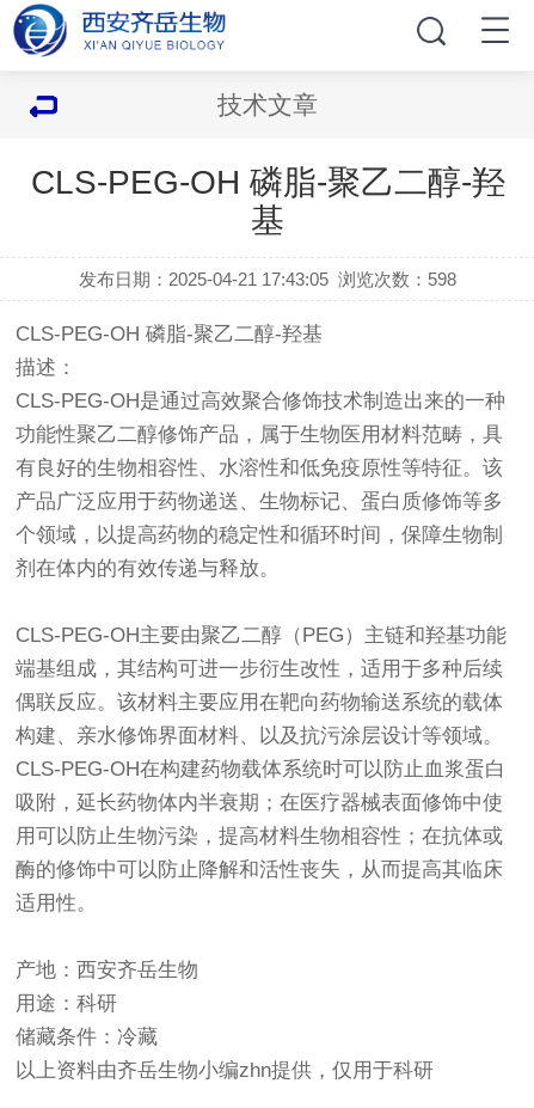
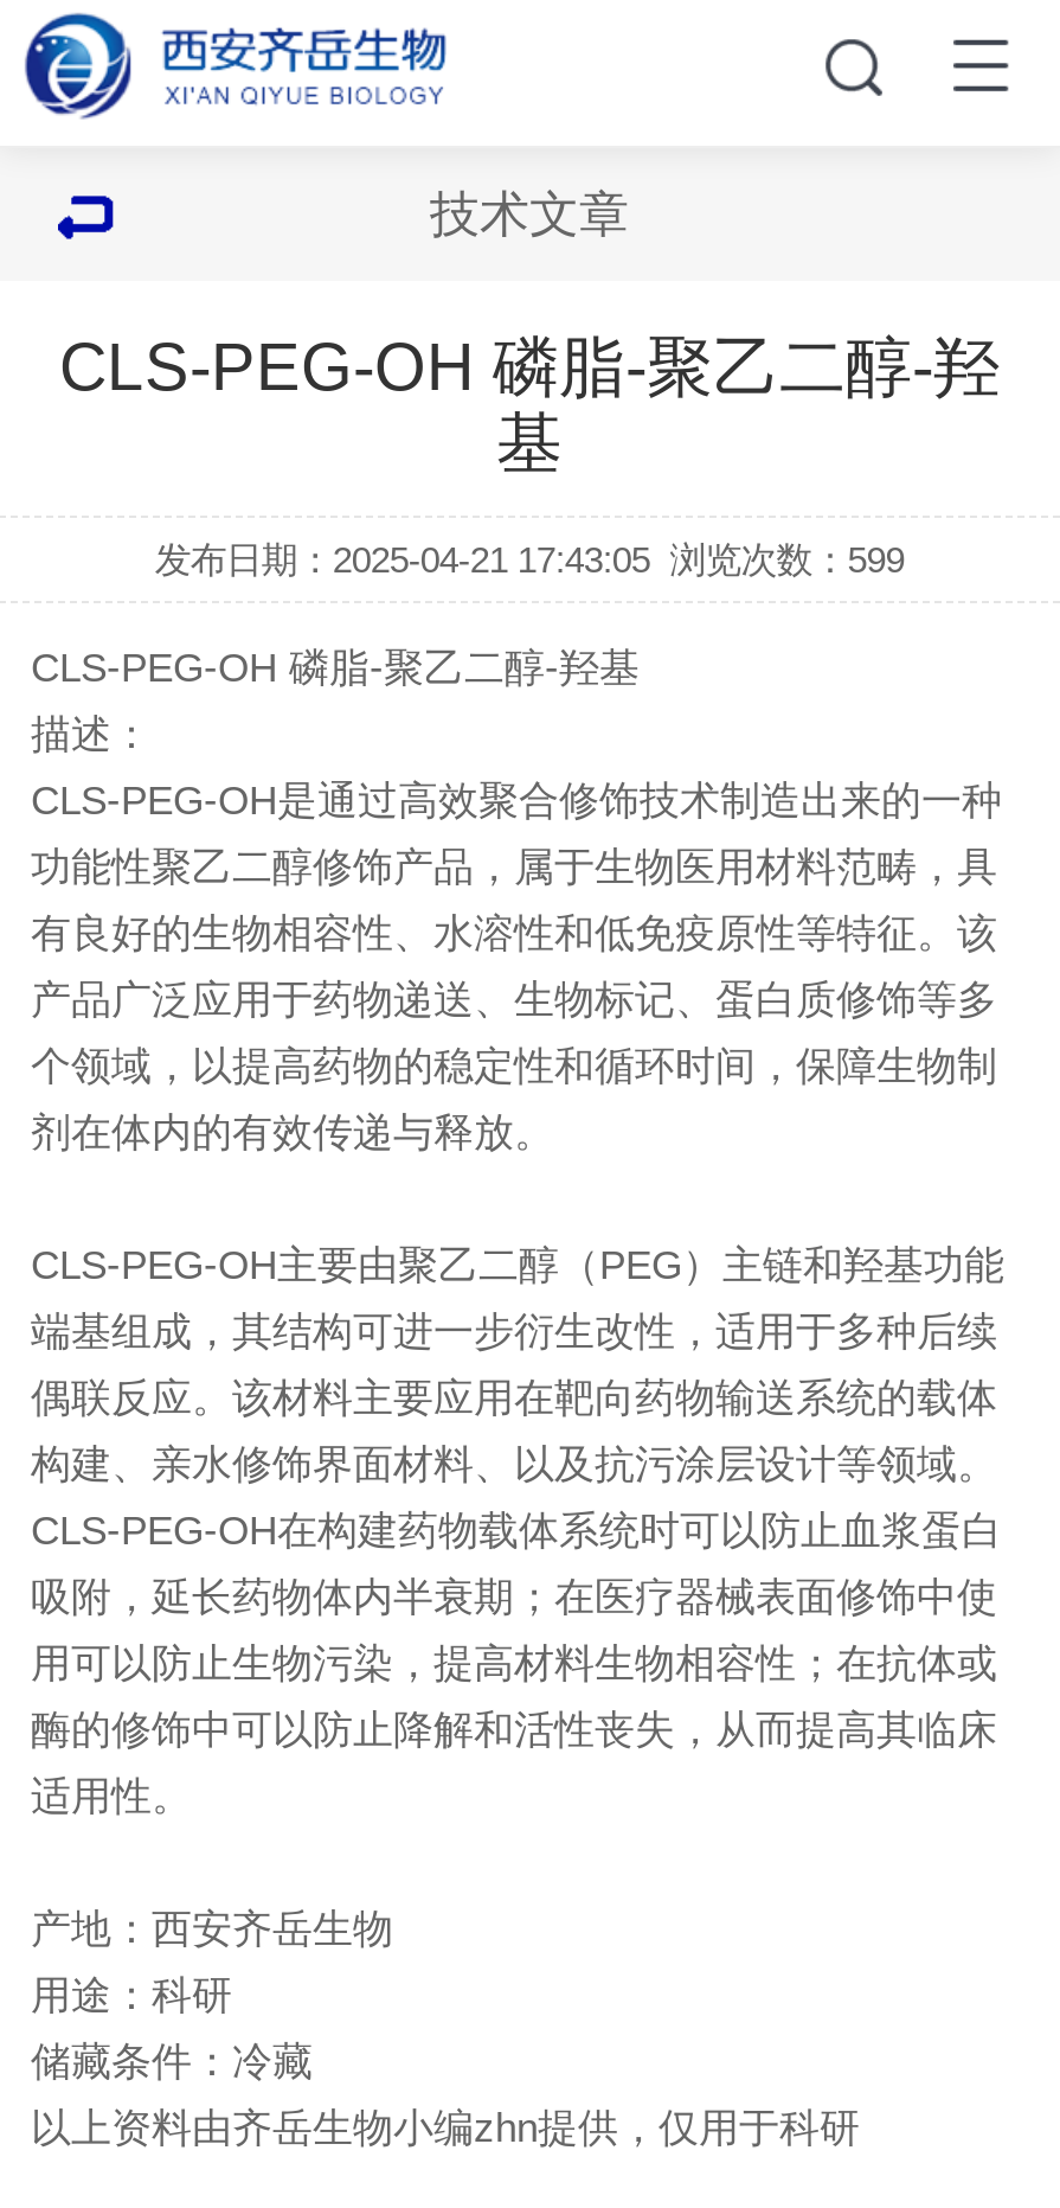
[79,269,457,289] 发布日期：2025-04-21 17:43:05 浏览次数：598 -> [155,539,904,580] 发布日期：2025-04-21 17:43:05 浏览次数：599

